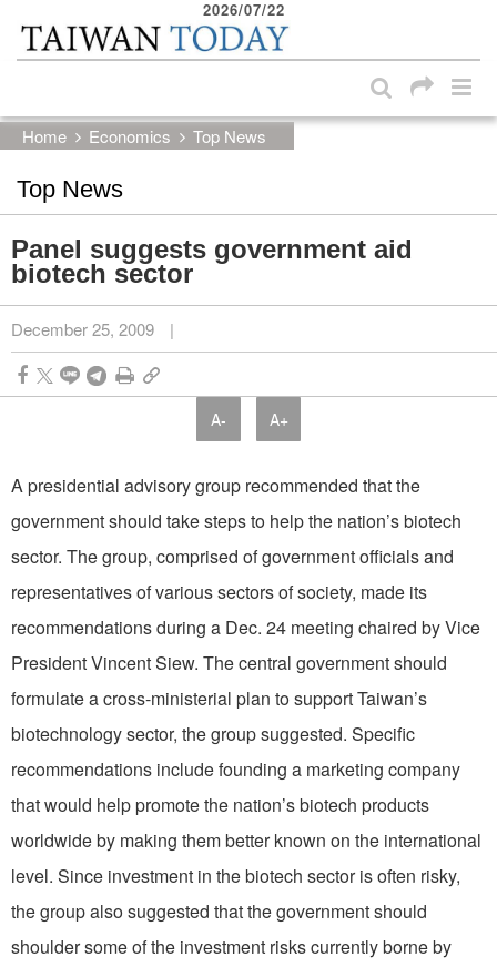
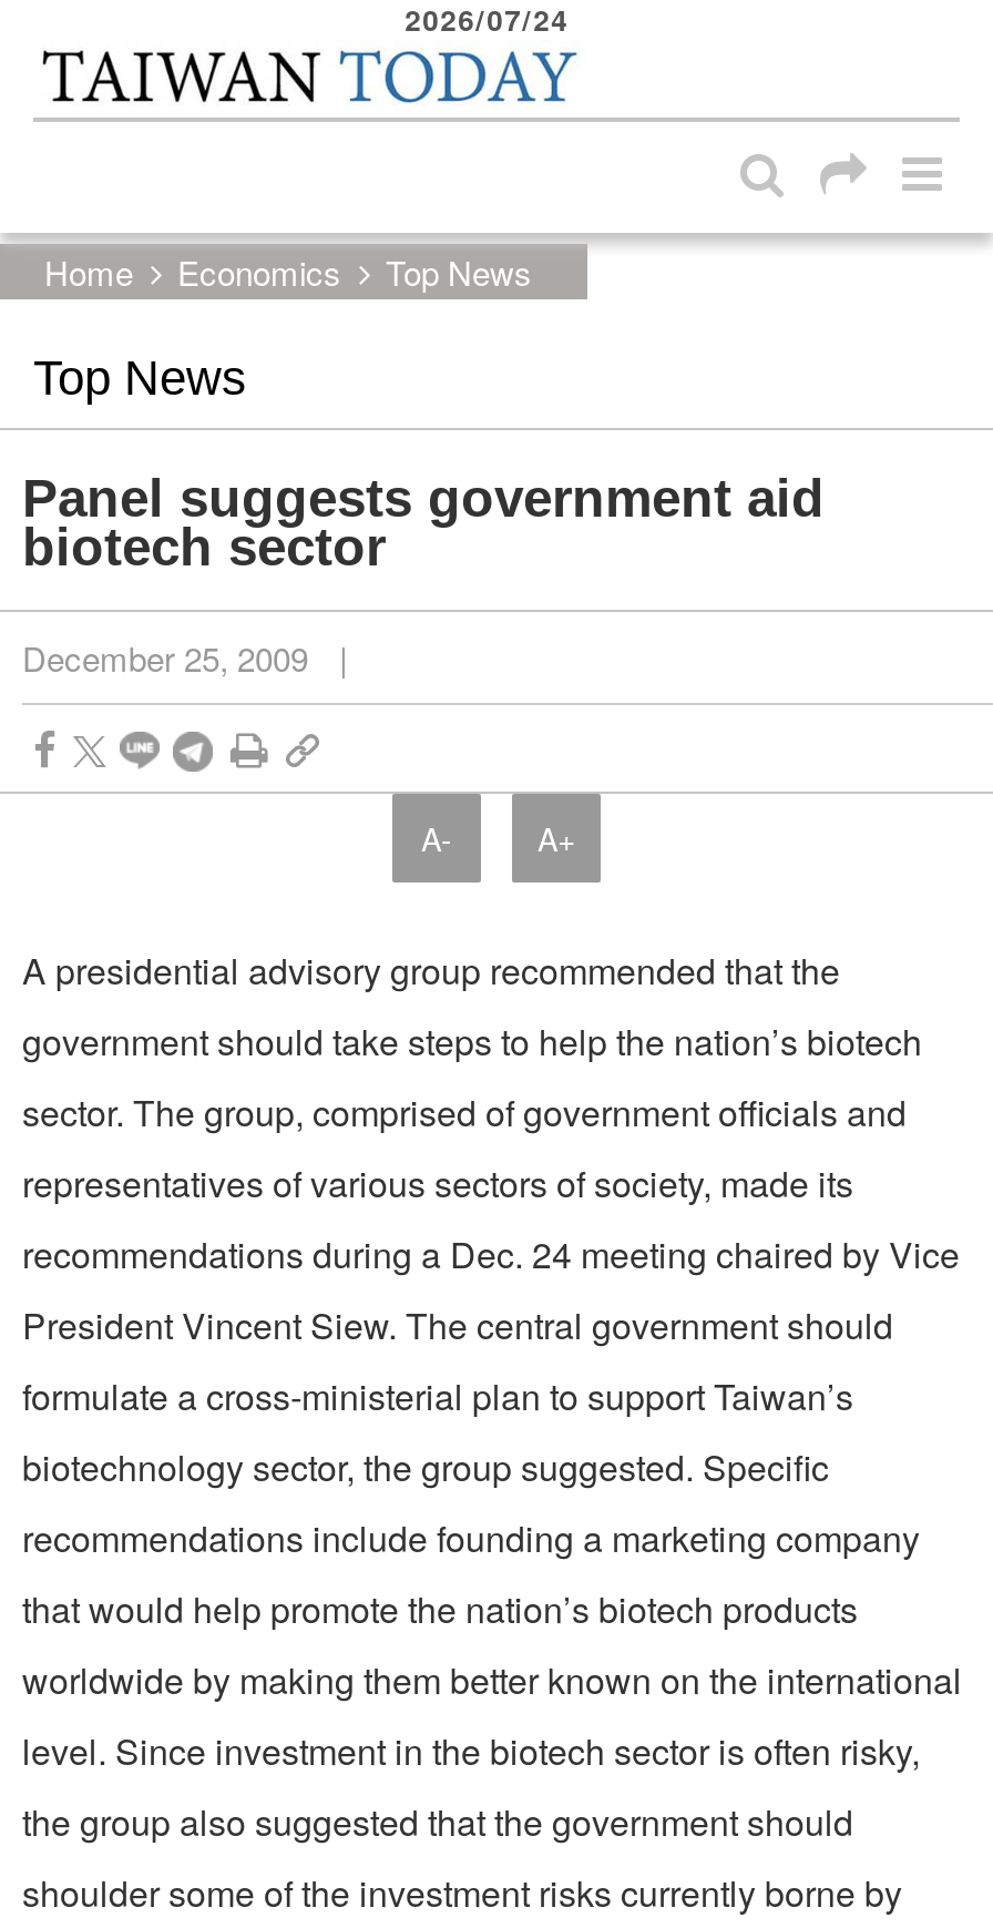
[203,0,285,20] 2026/07/22 -> [405,0,569,40] 2026/07/24

